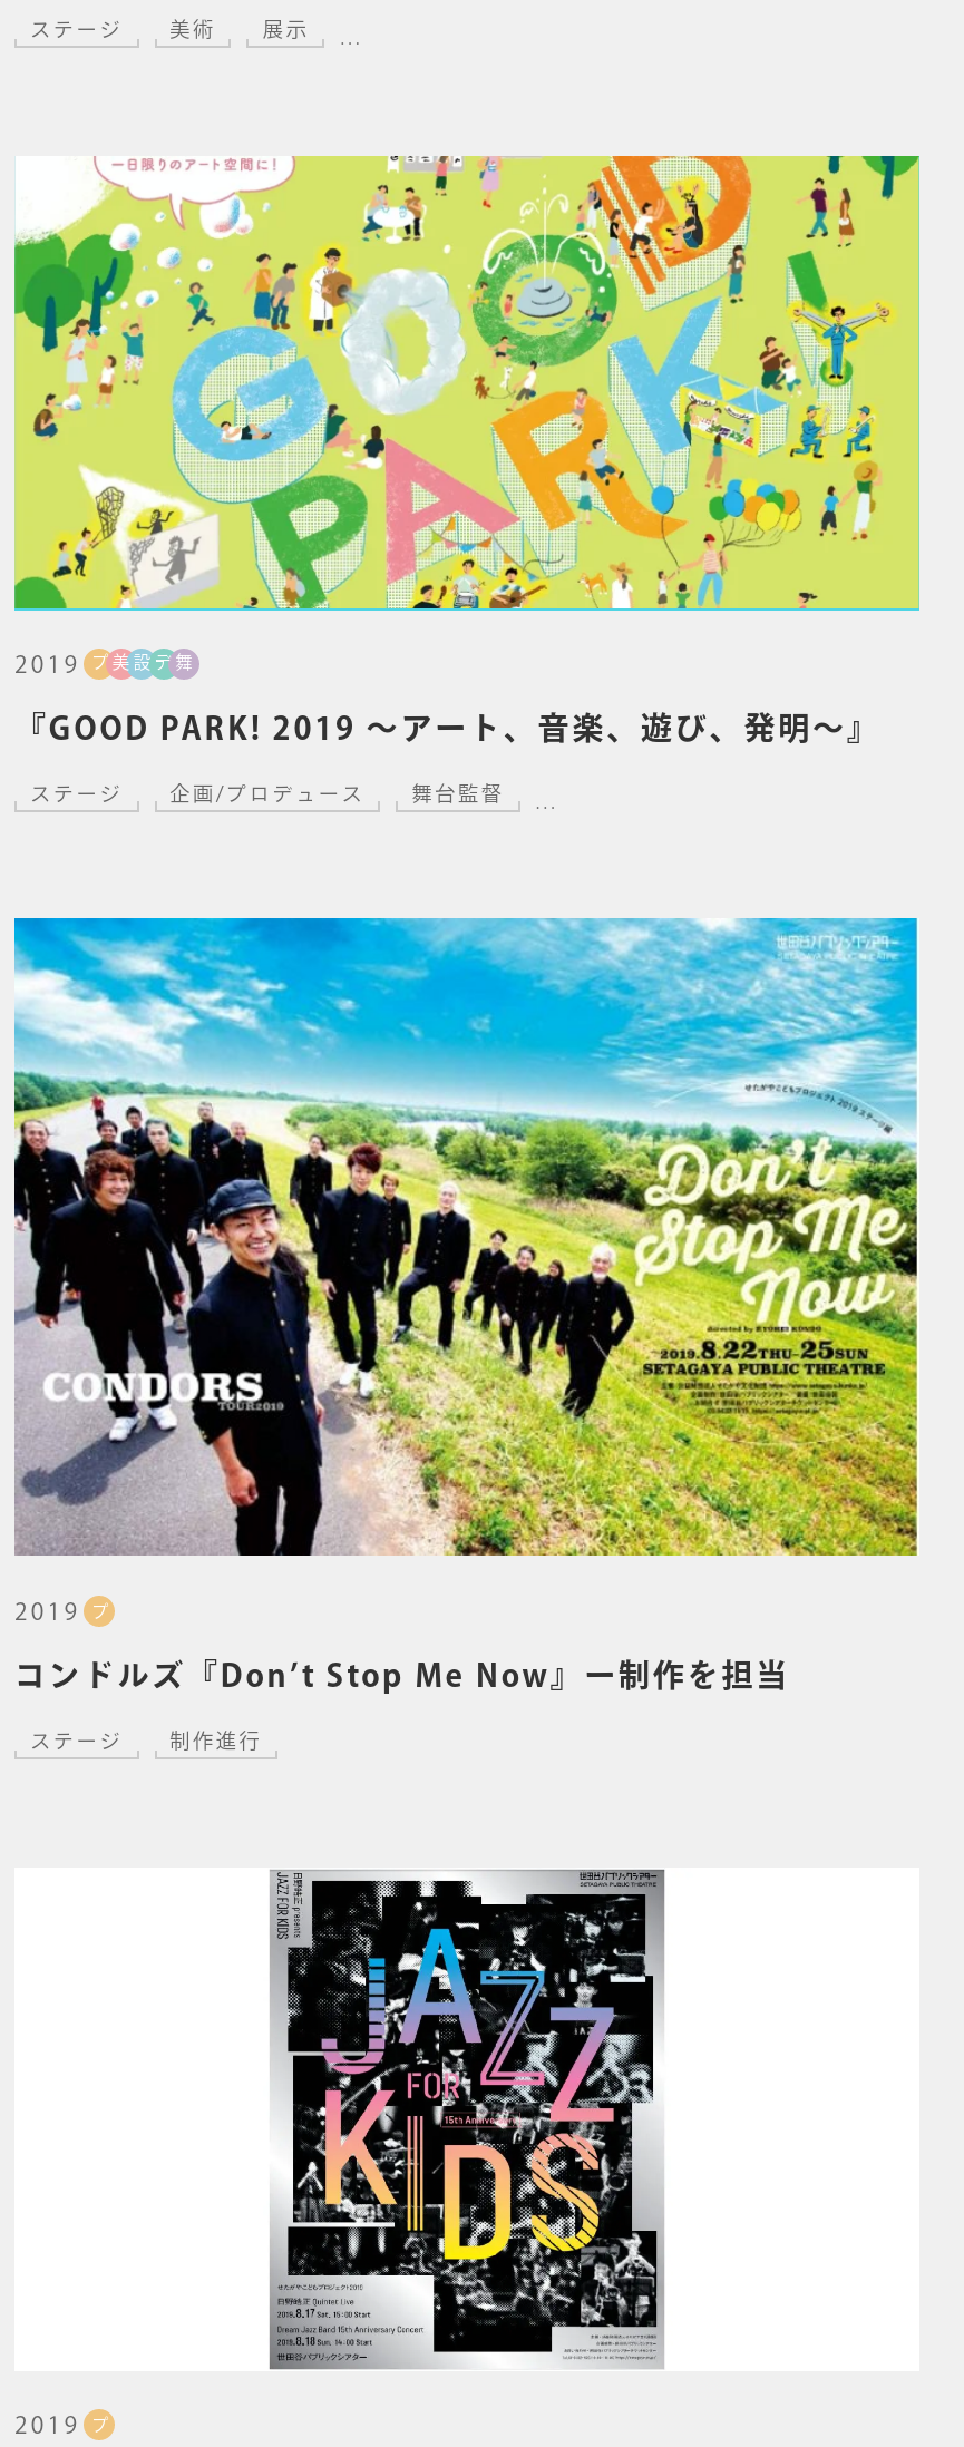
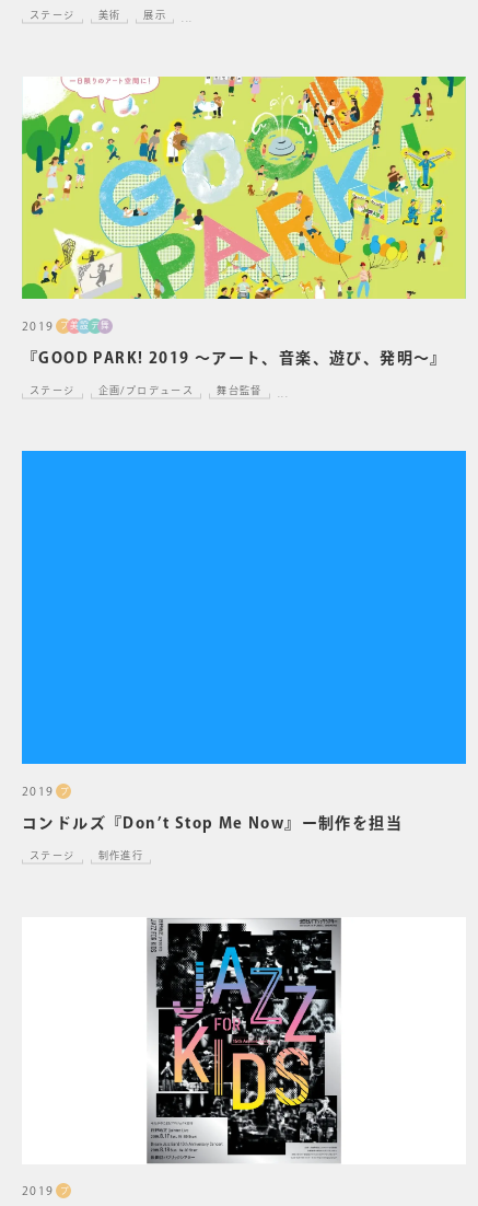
[12,918,919,1558] [image] -> none

